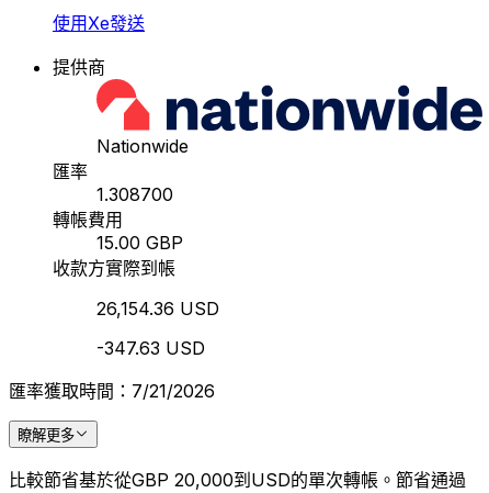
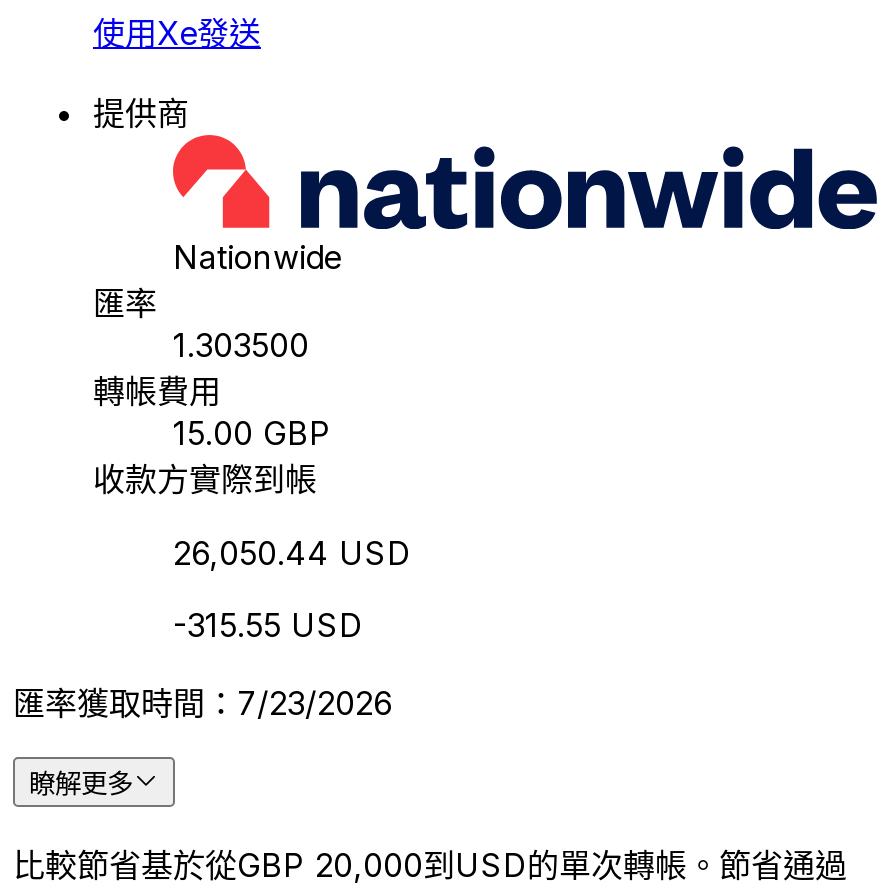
[96,183,173,205] 1.308700 -> [173,325,309,365] 1.303500
[96,298,219,320] 26,154.36 USD -> [173,533,411,573] 26,050.44 USD
[96,337,205,359] -347.63 USD -> [173,605,363,645] -315.55 USD
[9,380,215,402] 匯率獲取時間：7/21/2026 -> [13,683,393,723] 匯率獲取時間：7/23/2026

